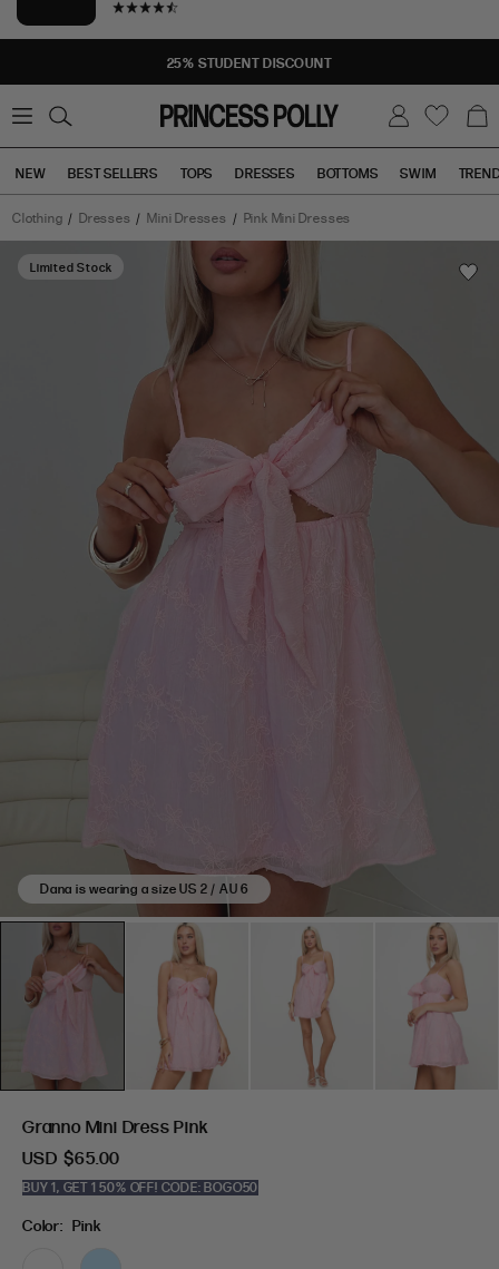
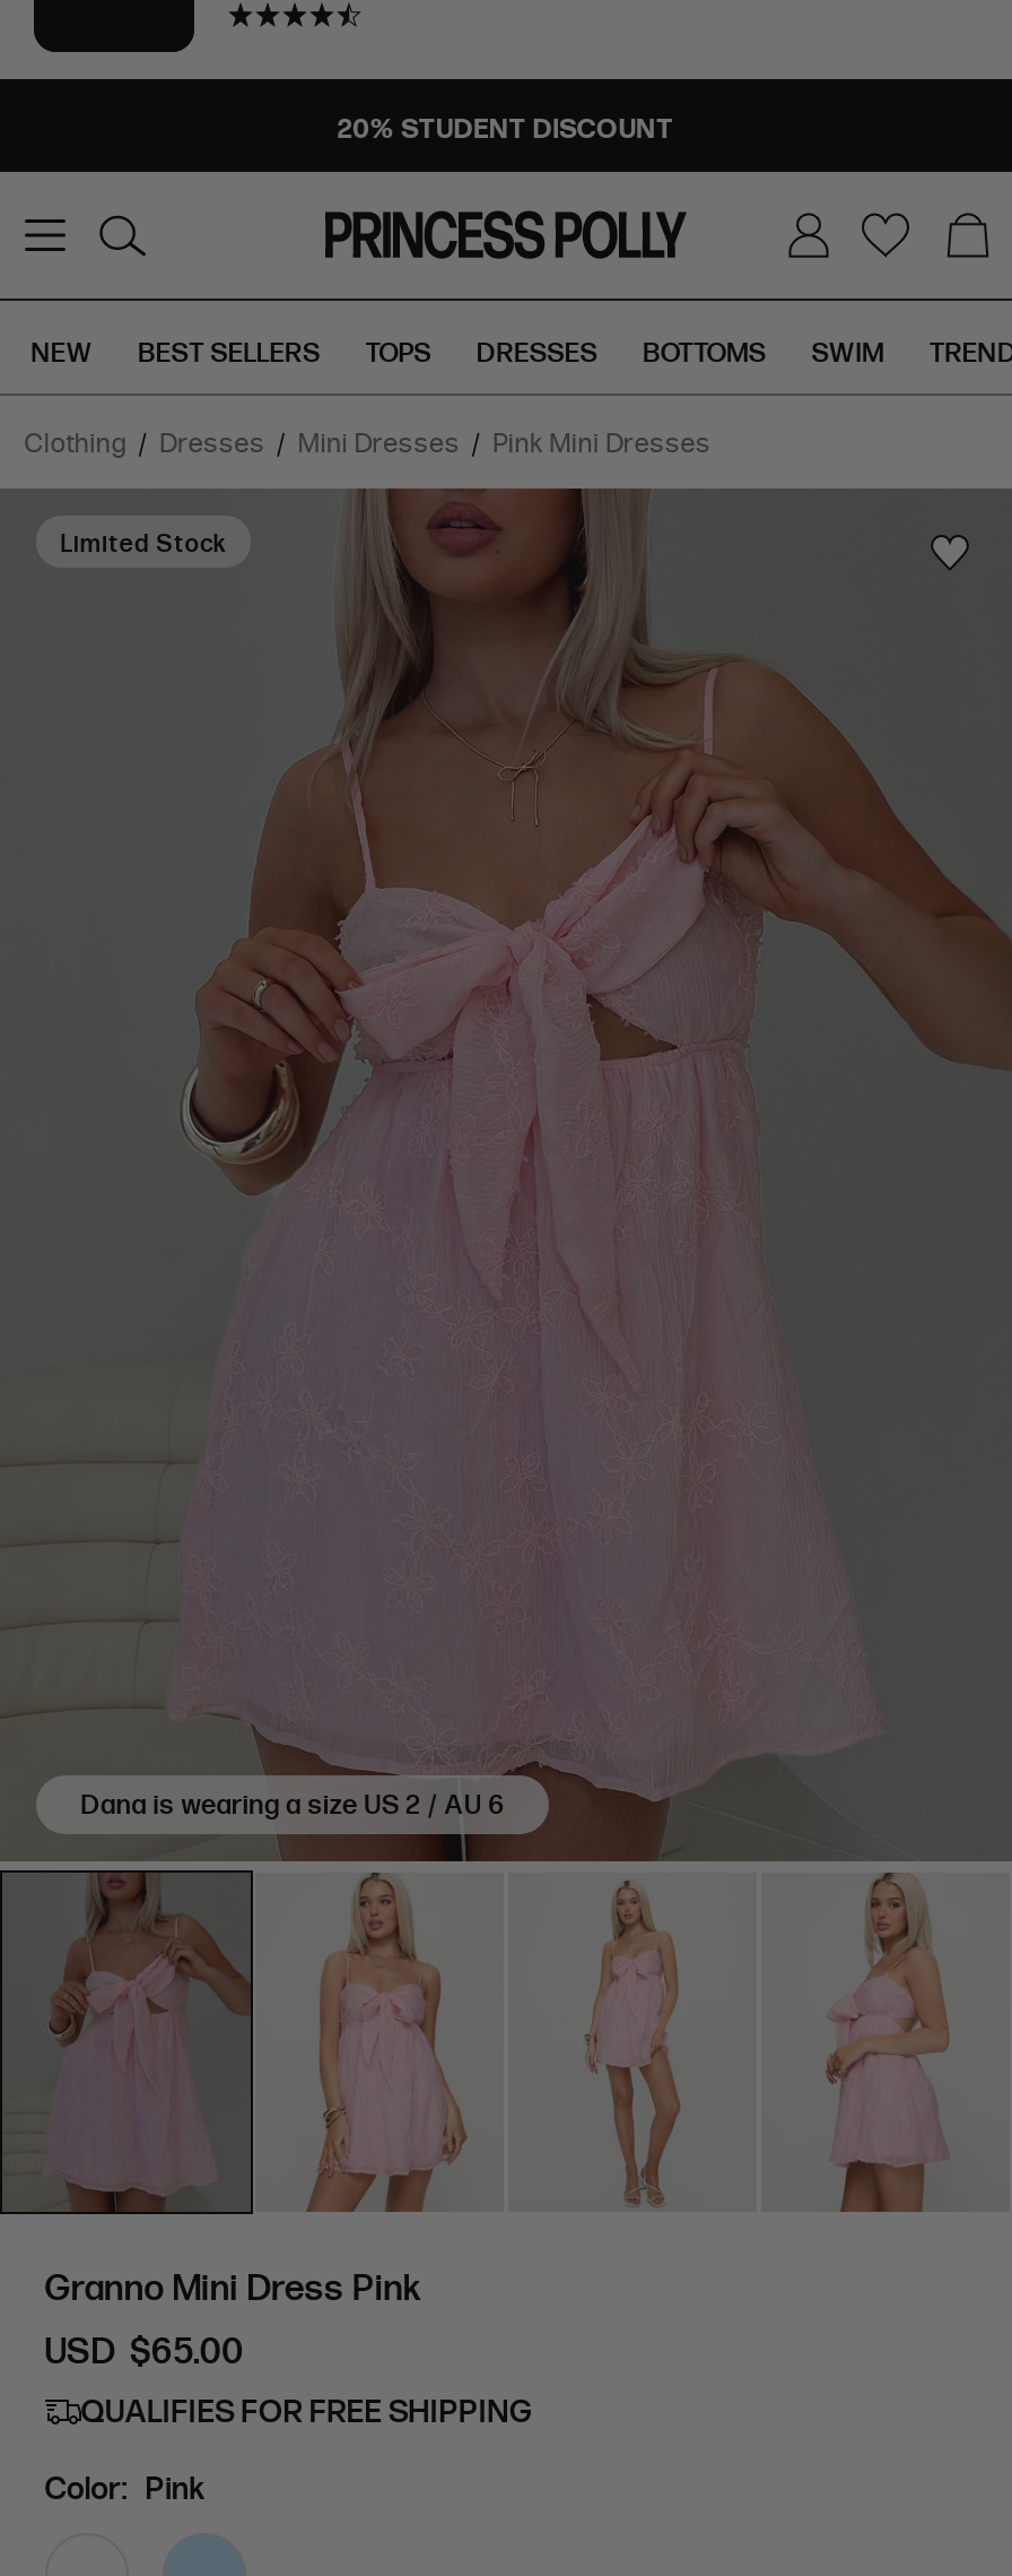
[167,53,332,71] 25% STUDENT DISCOUNT -> [338,109,674,145] 20% STUDENT DISCOUNT
[22,1177,259,1195] BUY 1, GET 1 50% OFF! CODE: BOGO50 -> [81,2387,532,2430] QUALIFIES FOR FREE SHIPPING

